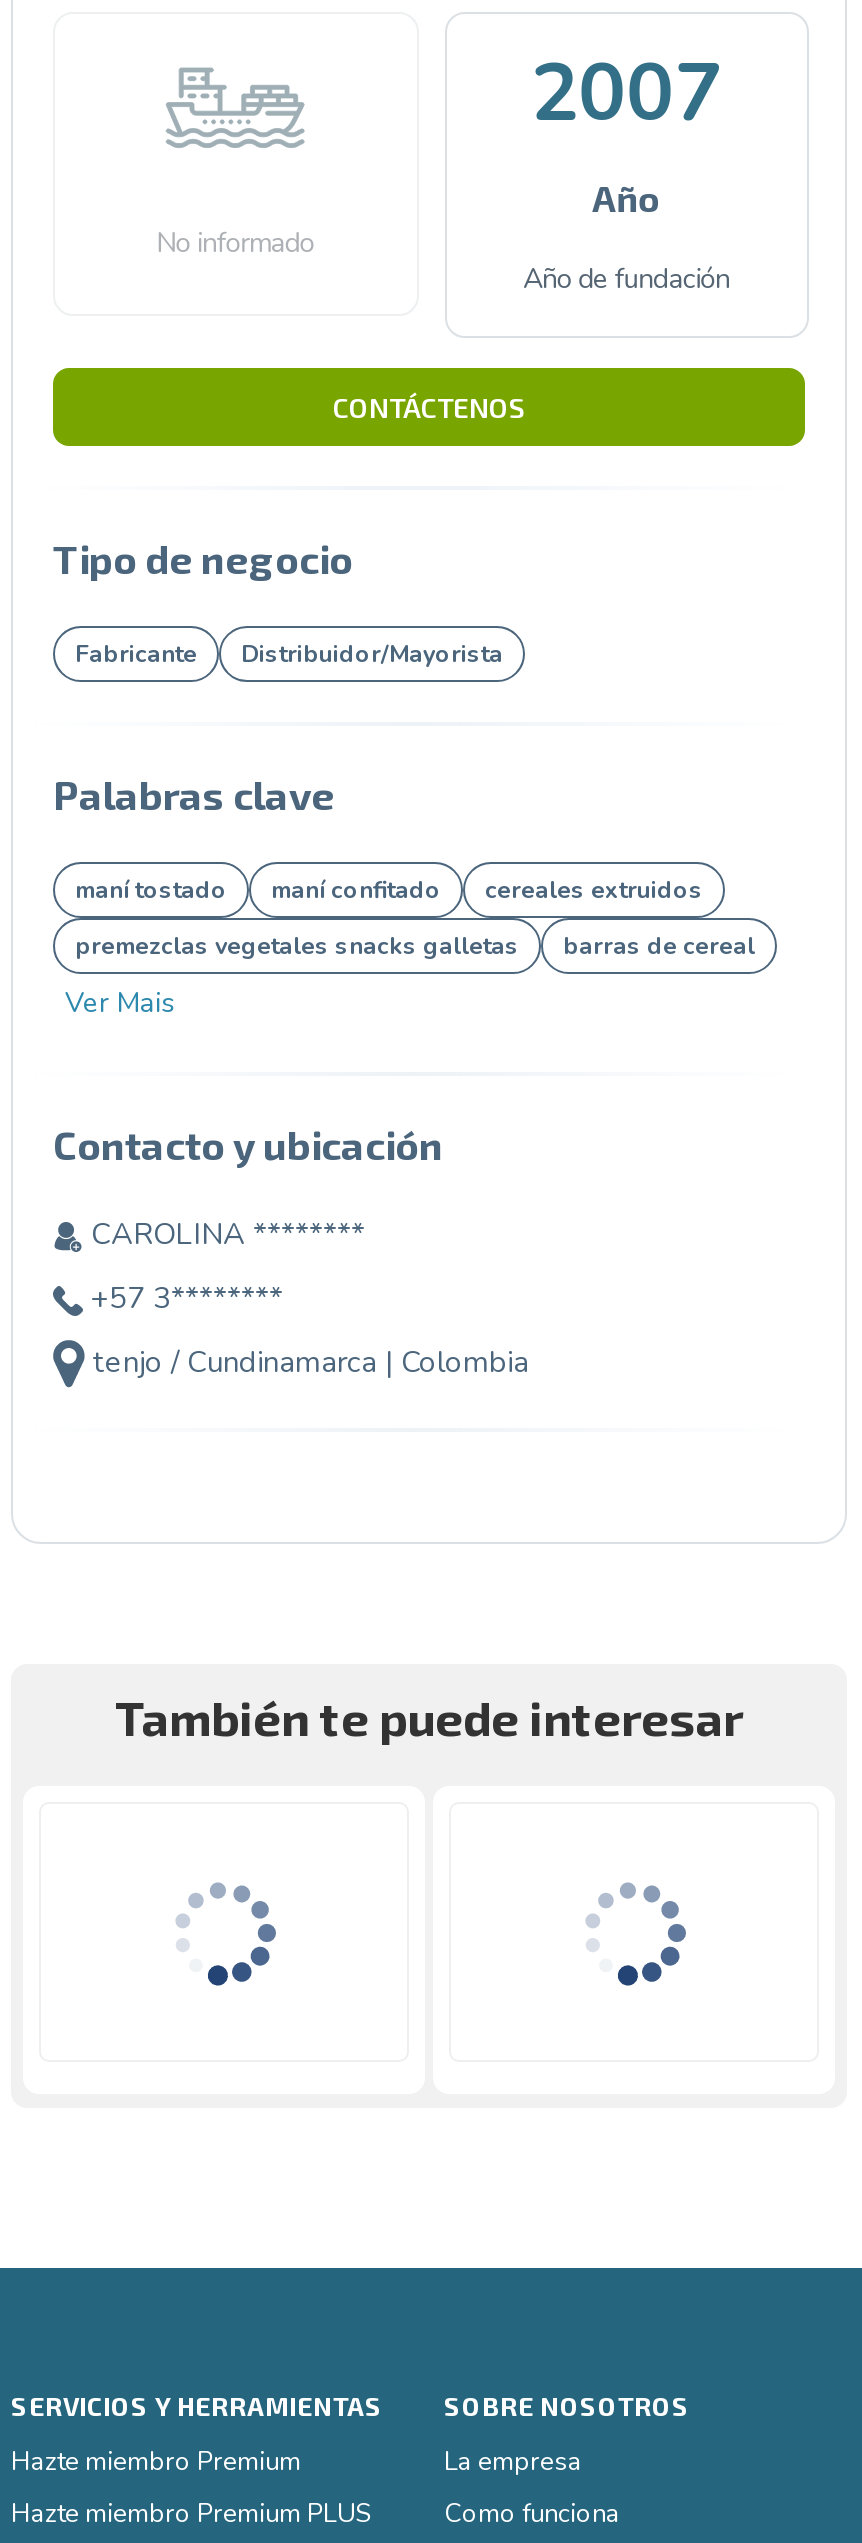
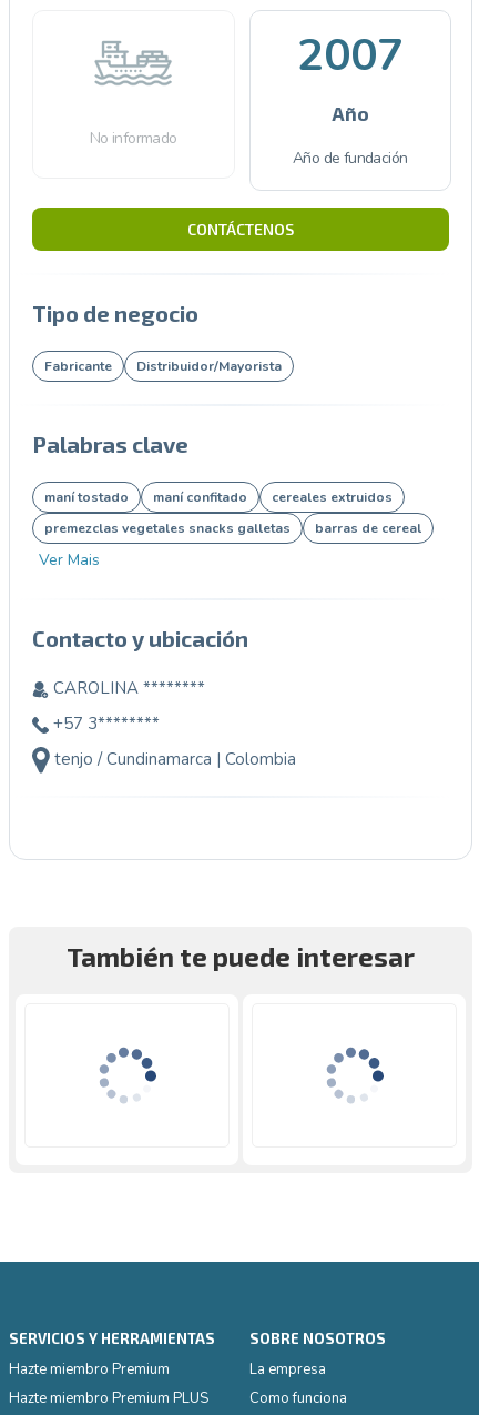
[177,1886,273,1988] [image] -> [100,1049,155,1105] [image]
[587,1886,683,1988] [image] -> [327,1049,383,1105] [image]

